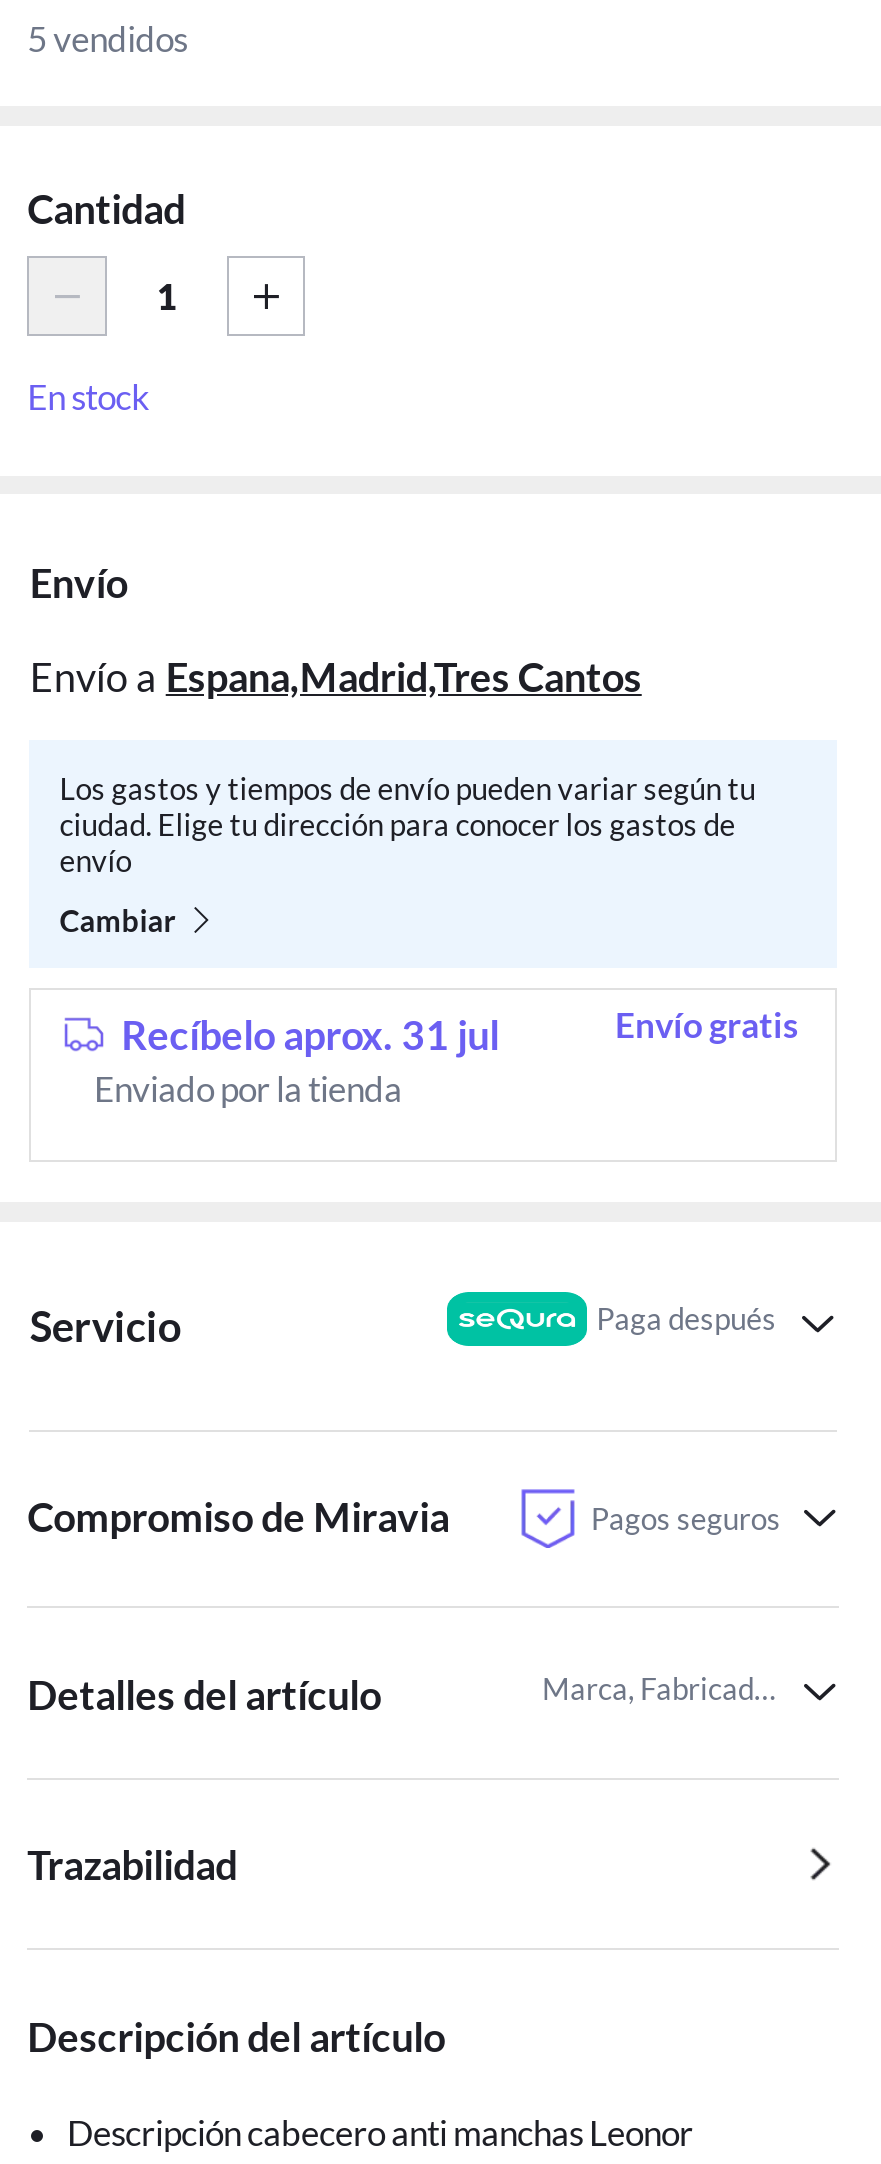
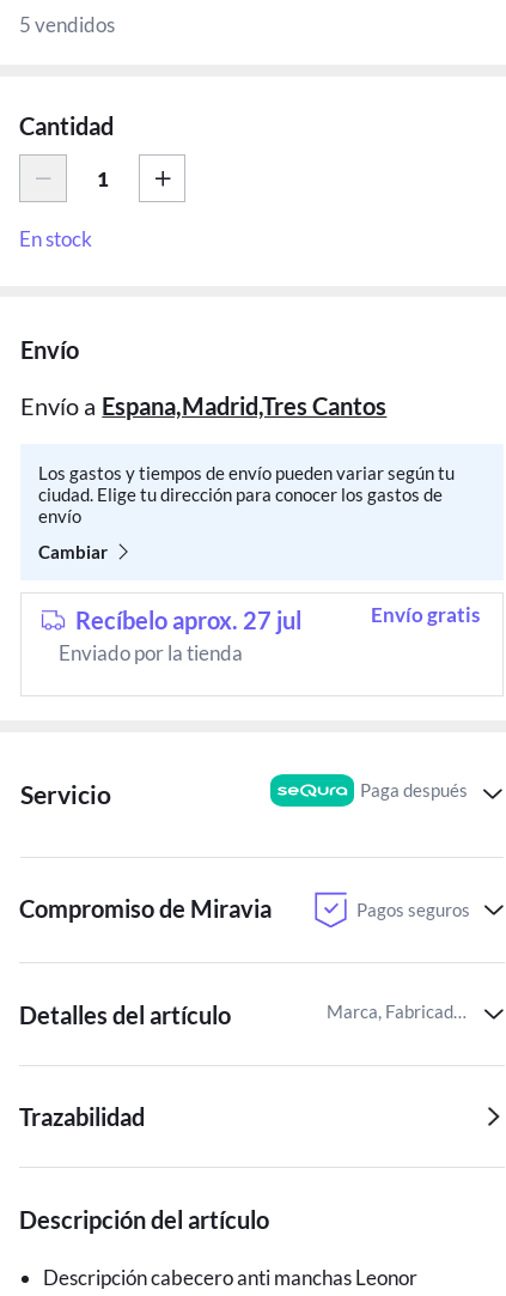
[121,1011,499,1059] Recíbelo aprox. 31 jul -> [76,606,302,635] Recíbelo aprox. 27 jul

